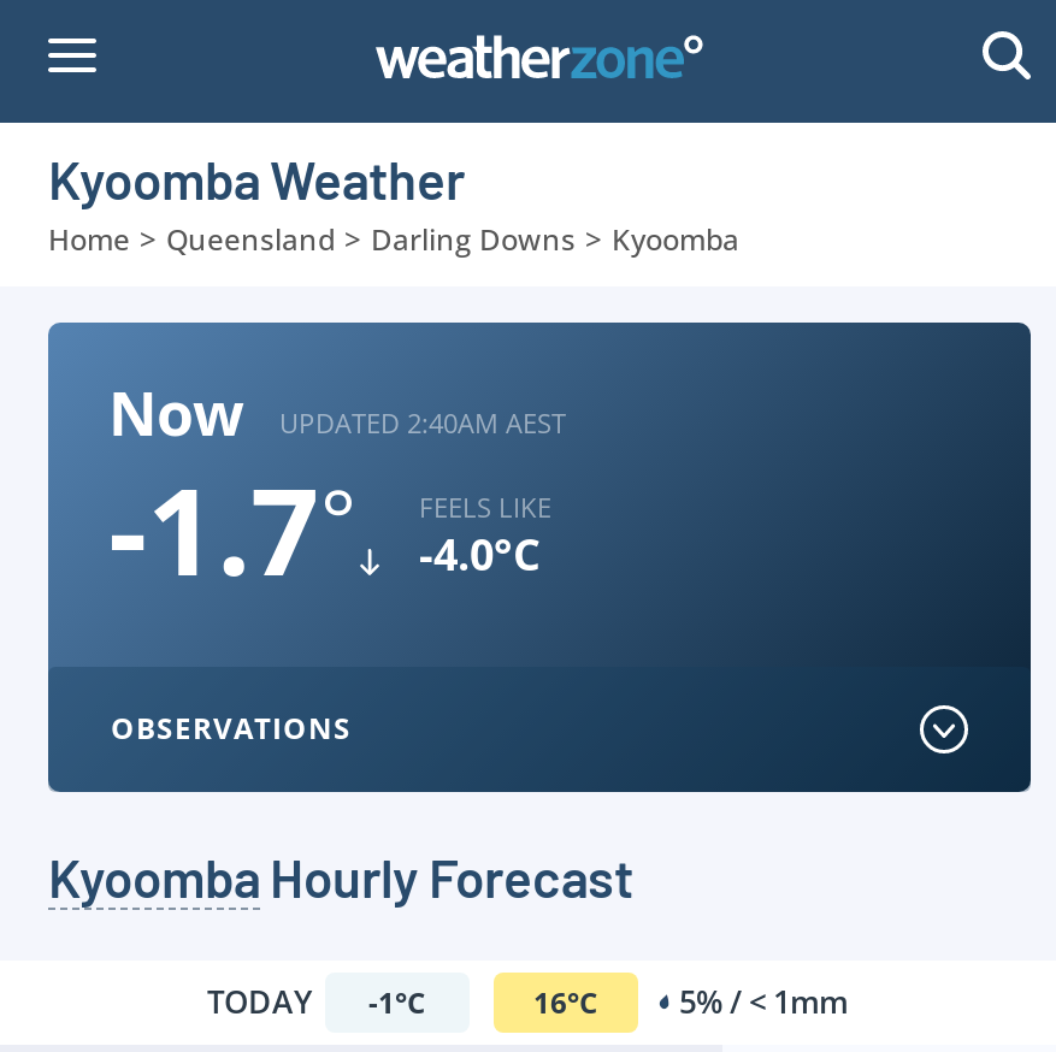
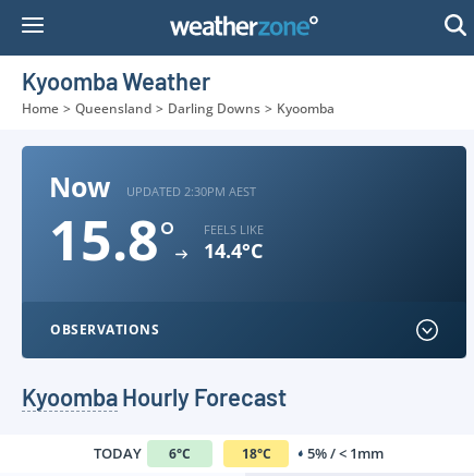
[279,403,566,439] UPDATED 2:40AM AEST -> [126,182,256,199] UPDATED 2:30PM AEST
[108,448,356,611] -1.7° -> [49,203,175,277] 15.8°
[419,525,539,583] -4.0°C -> [204,237,263,264] 14.4°C
[207,980,426,1023] TODAY -1°C -> [94,443,191,463] TODAY 6°C
[533,980,848,1023] 16°C 5% / < 1mm -> [241,443,384,463] 18°C 5% / < 1mm

